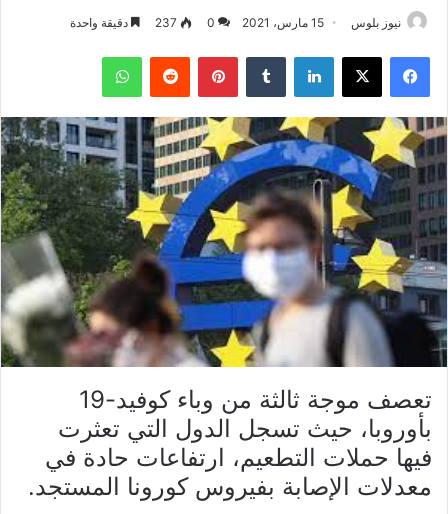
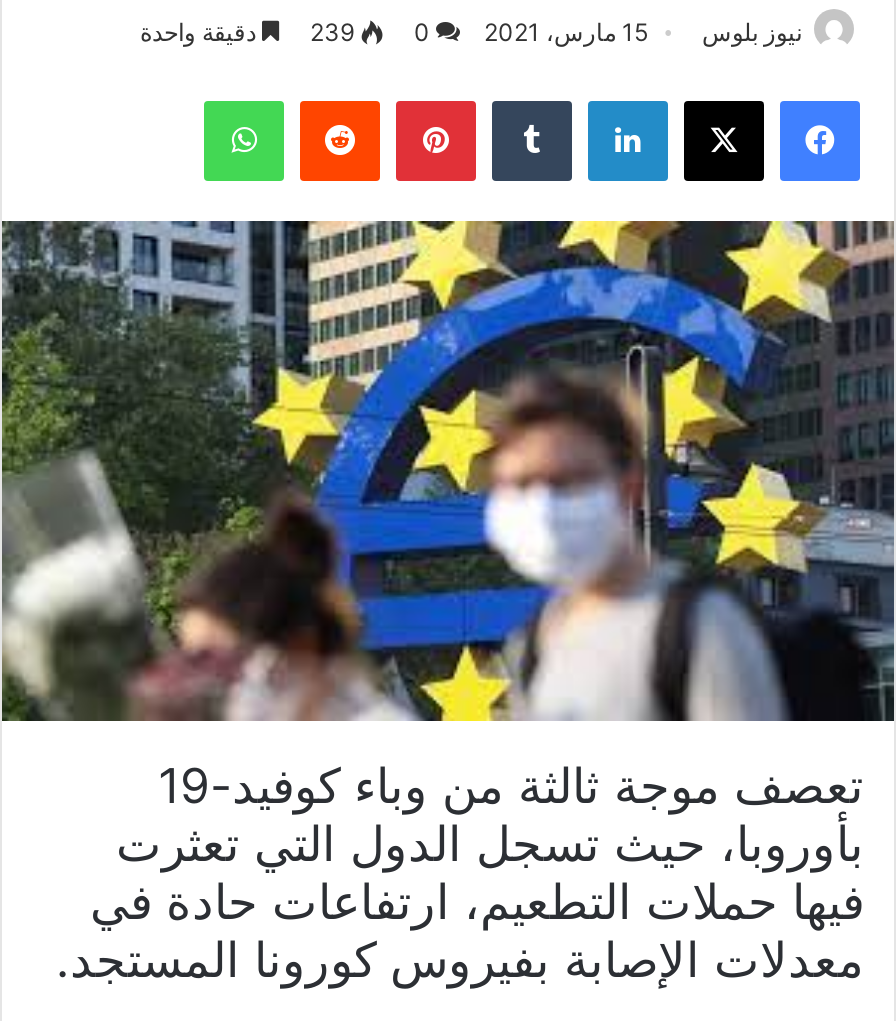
[70,15,215,30] 0 237 دقيقة واحدة -> [140,17,430,47] 0 239 دقيقة واحدة

